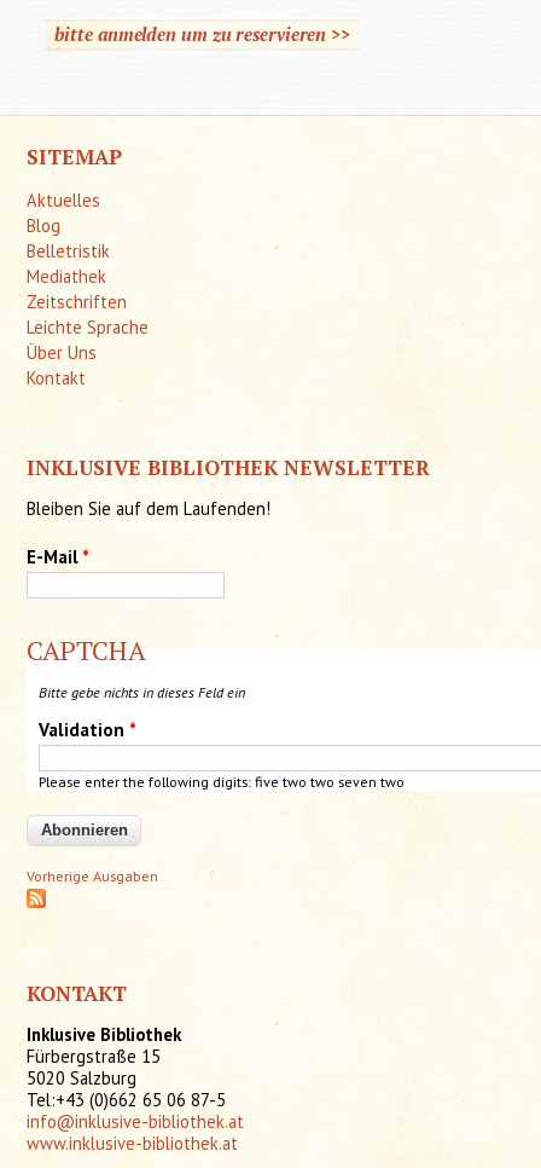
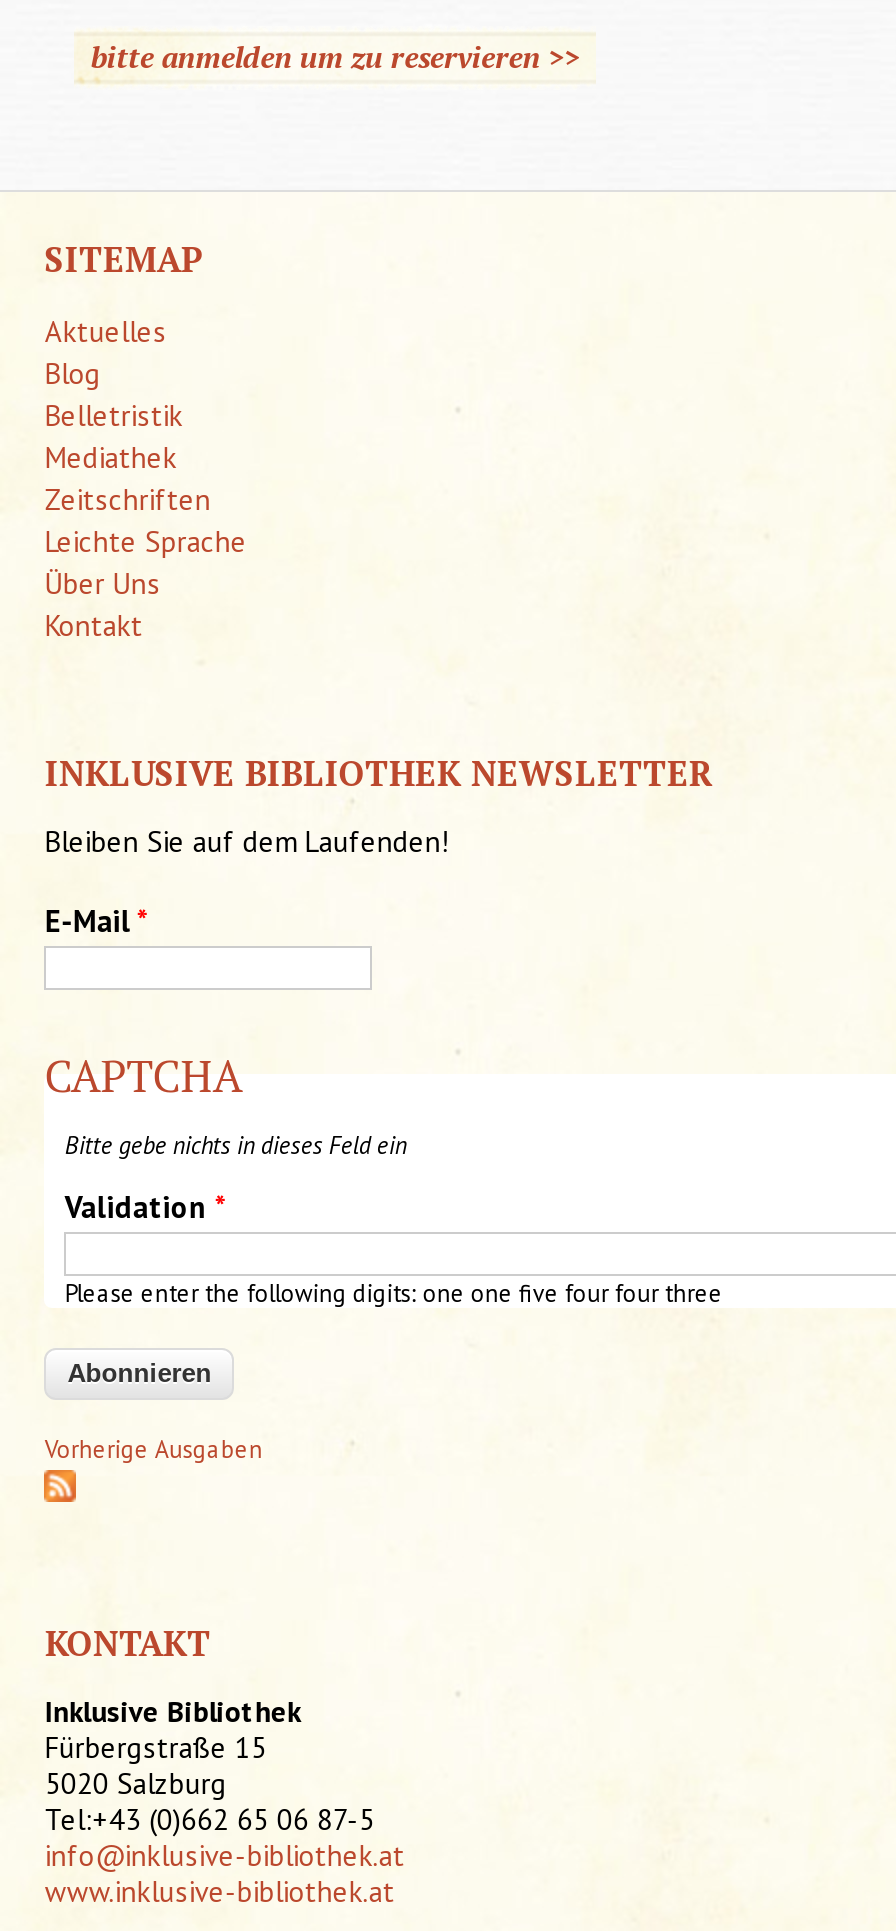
[39,772,405,790] Please enter the following digits: five two two seven two -> [65,1277,723,1307] Please enter the following digits: one one five four four three

